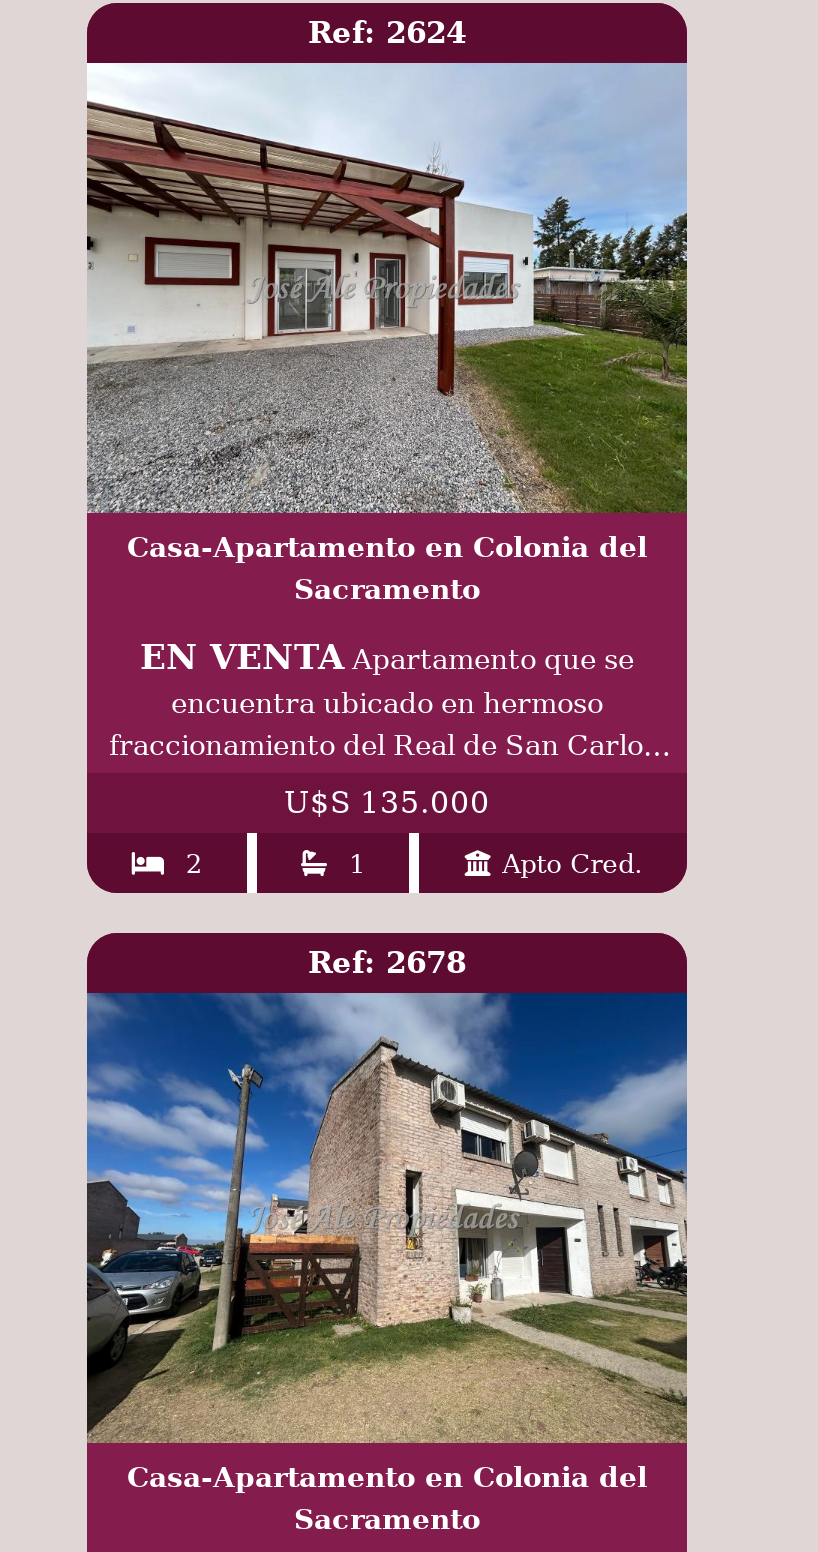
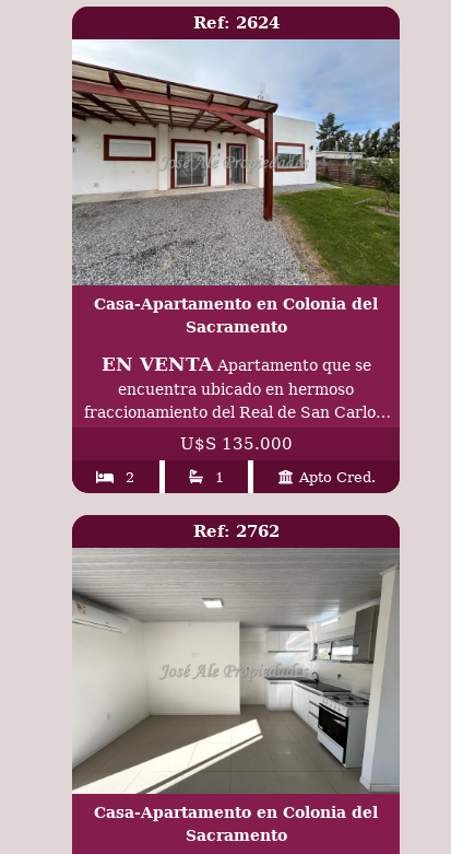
[308,945,466,981] Ref: 2678 -> [193,522,279,541] Ref: 2762
[85,991,689,1445] [image] -> [71,547,401,795] [image]

